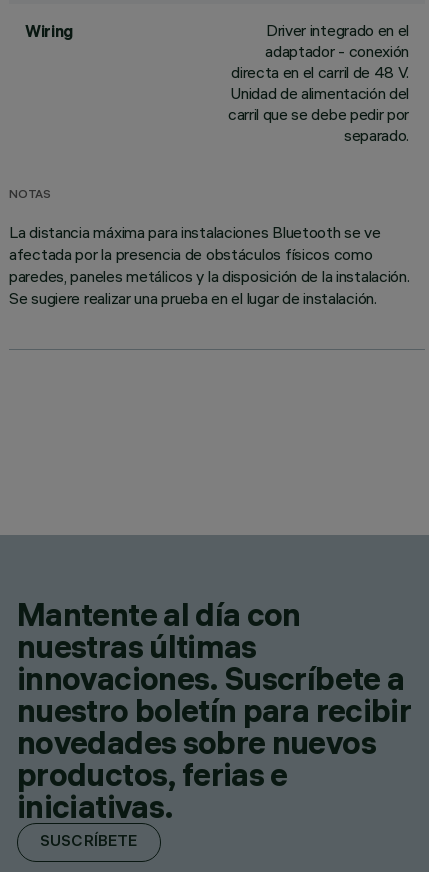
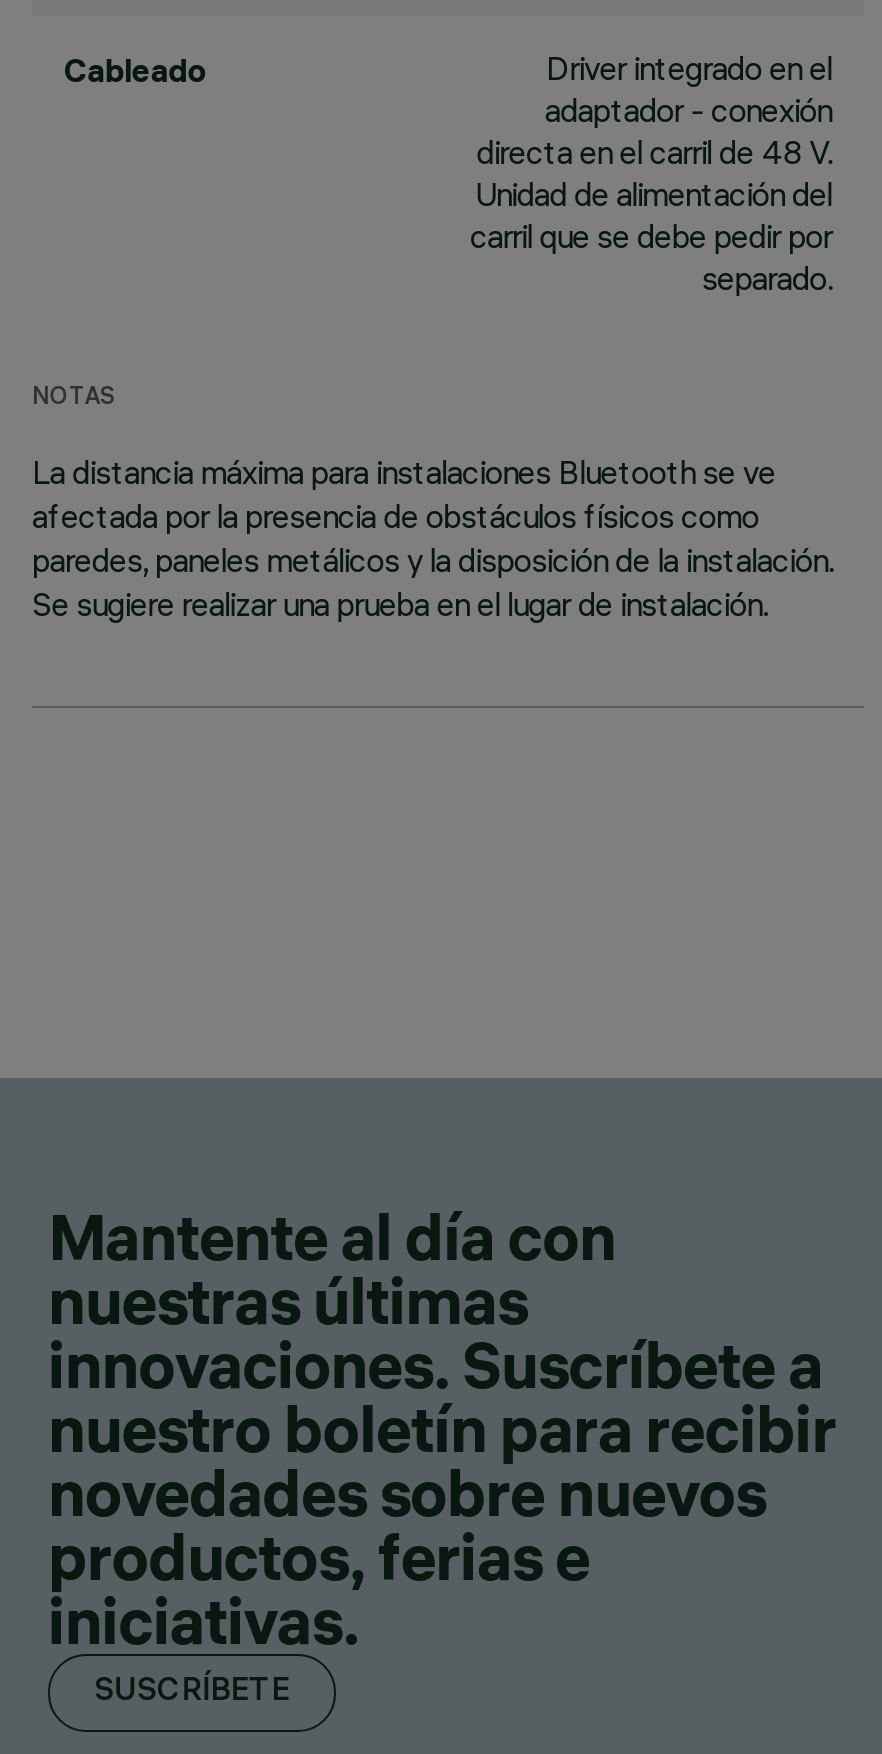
[25,21,73,41] Wiring -> [64,50,207,90] Cableado

